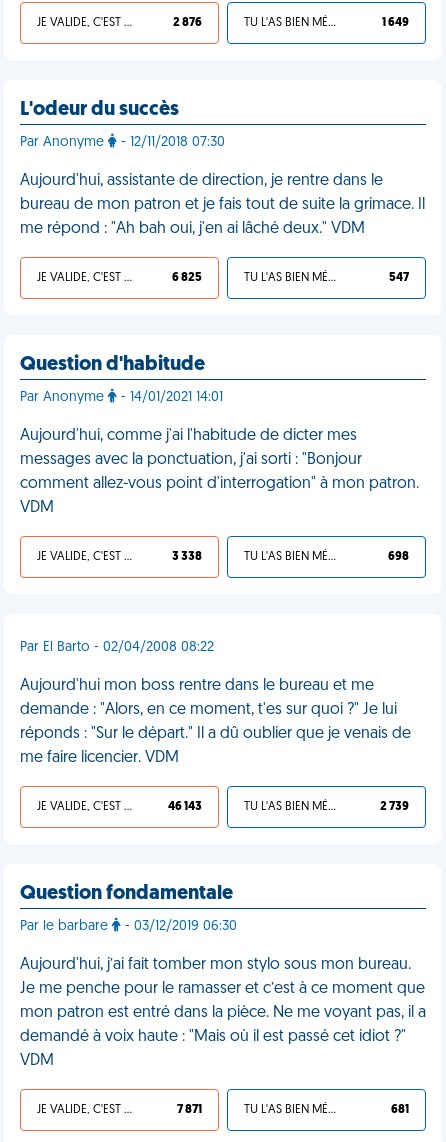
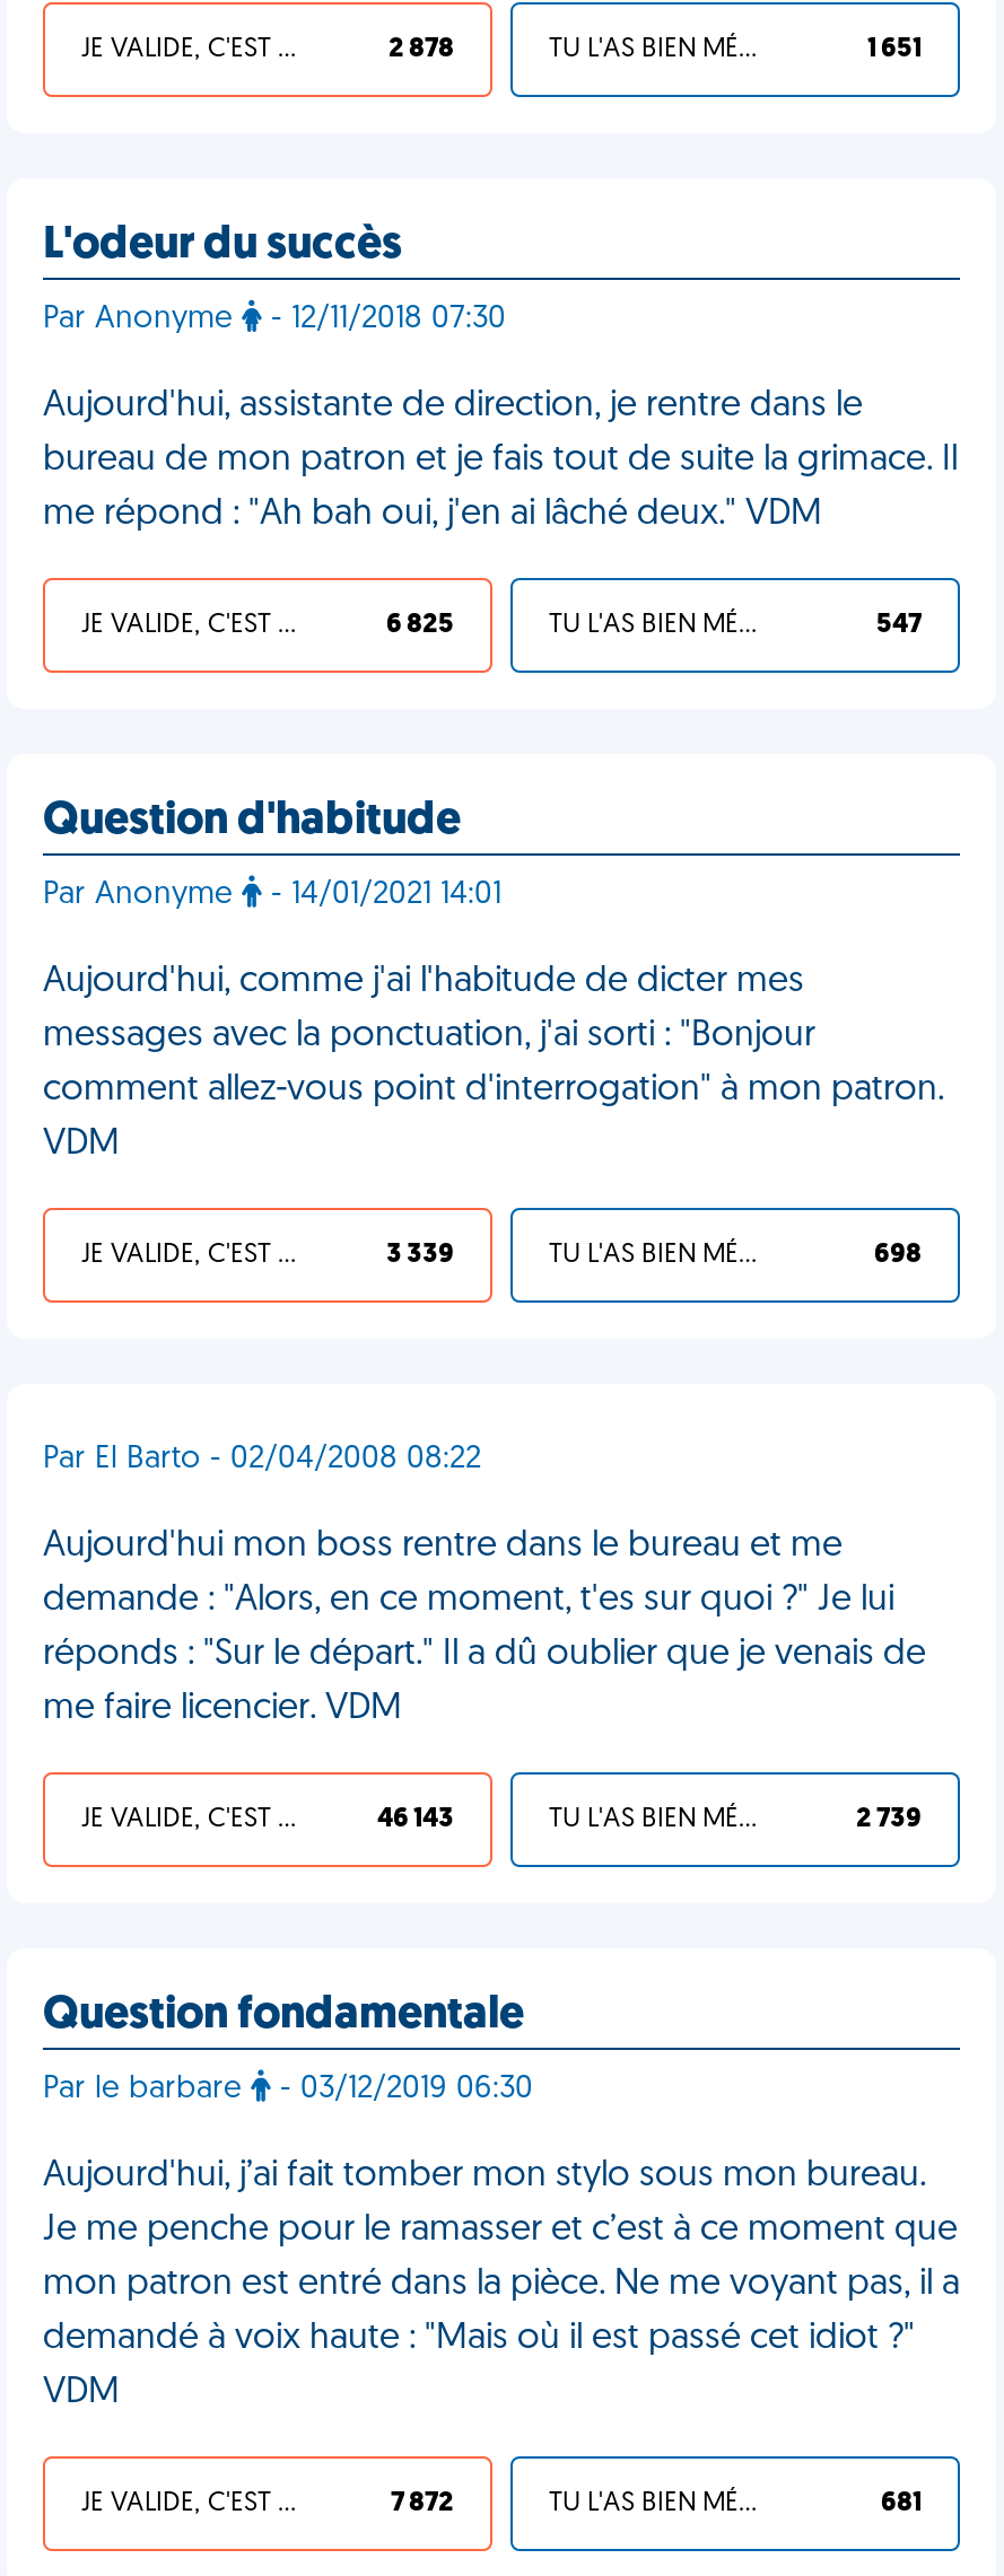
[173,17,202,29] 2 876 -> [388,36,454,63] 2 878
[382,17,409,29] 1 649 -> [867,36,922,63] 1 651
[172,551,202,563] 3 338 -> [386,1242,454,1269] 3 339
[177,1104,202,1116] 7 871 -> [391,2490,454,2517] 7 872

